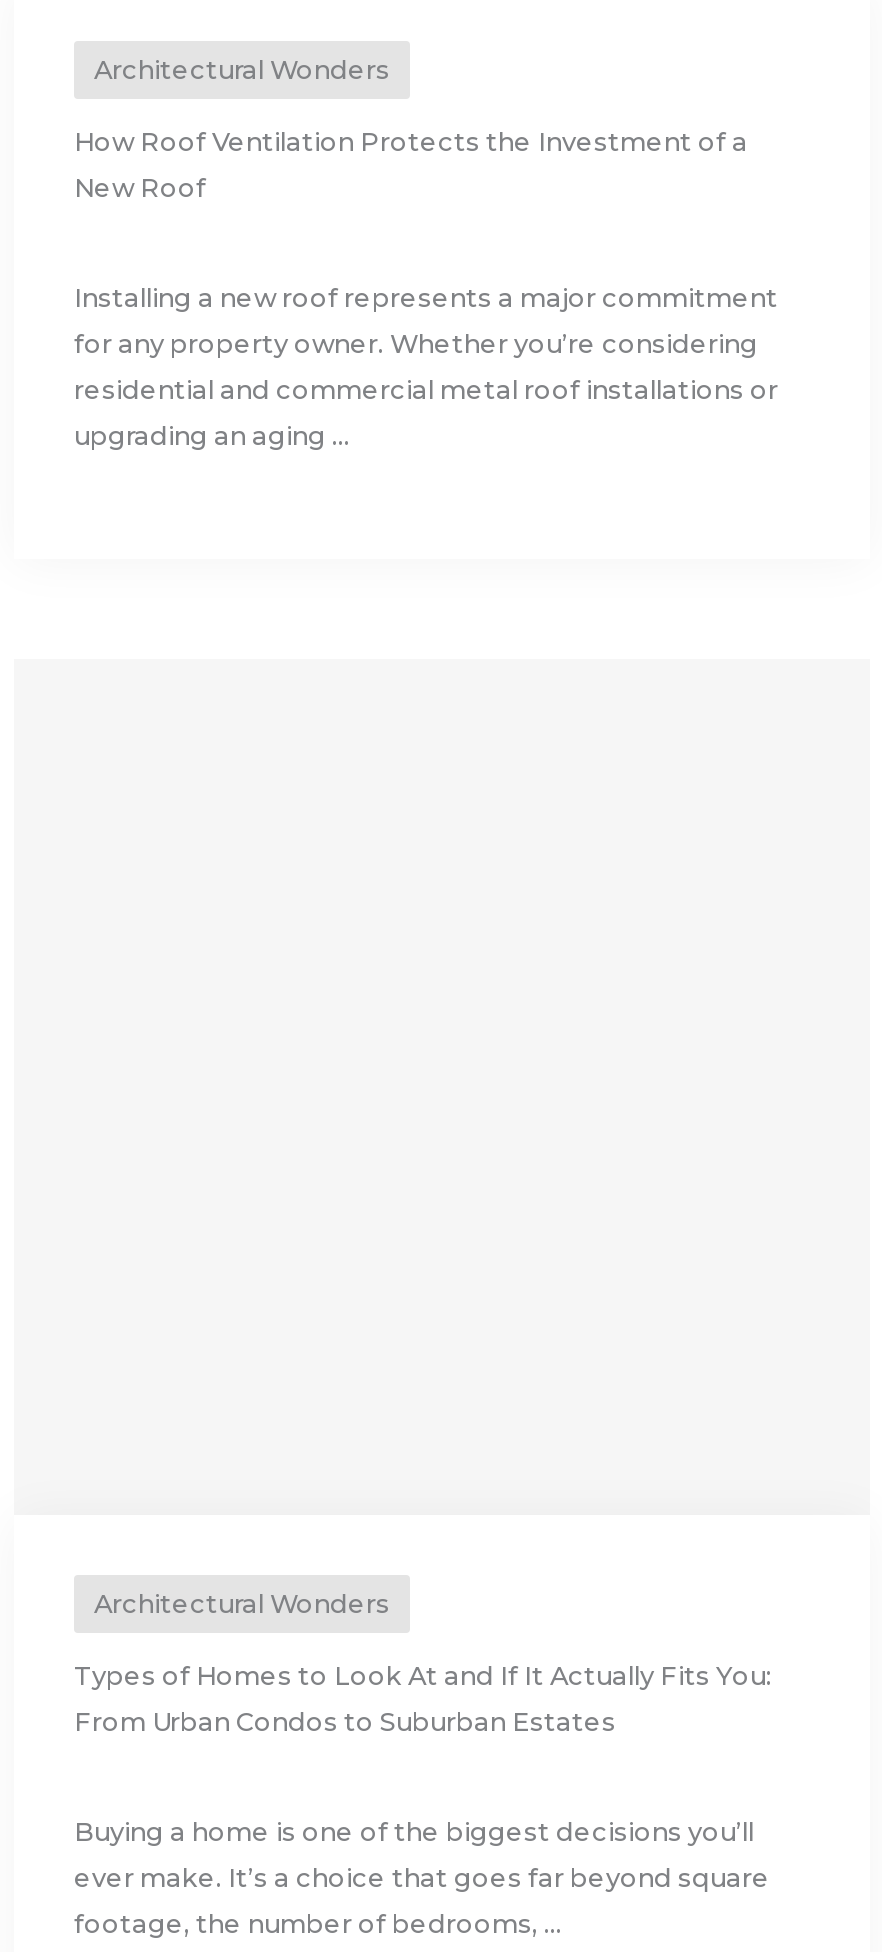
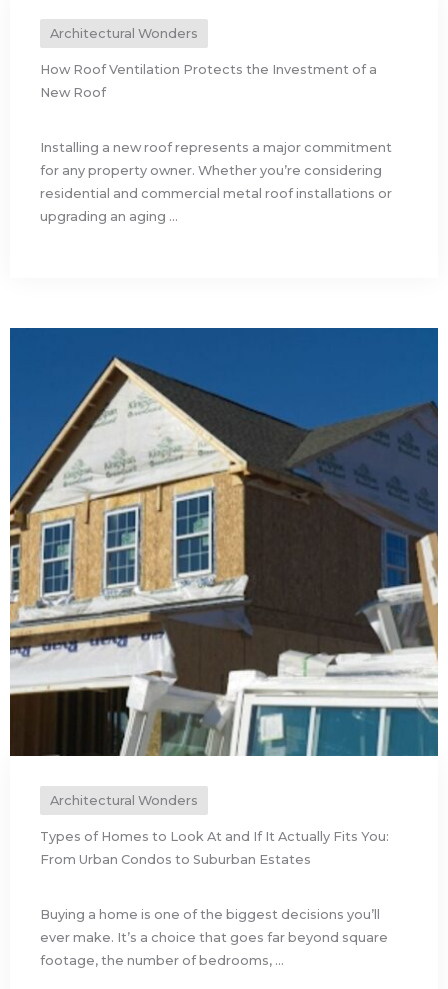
none -> [9,327,439,757] [image]

